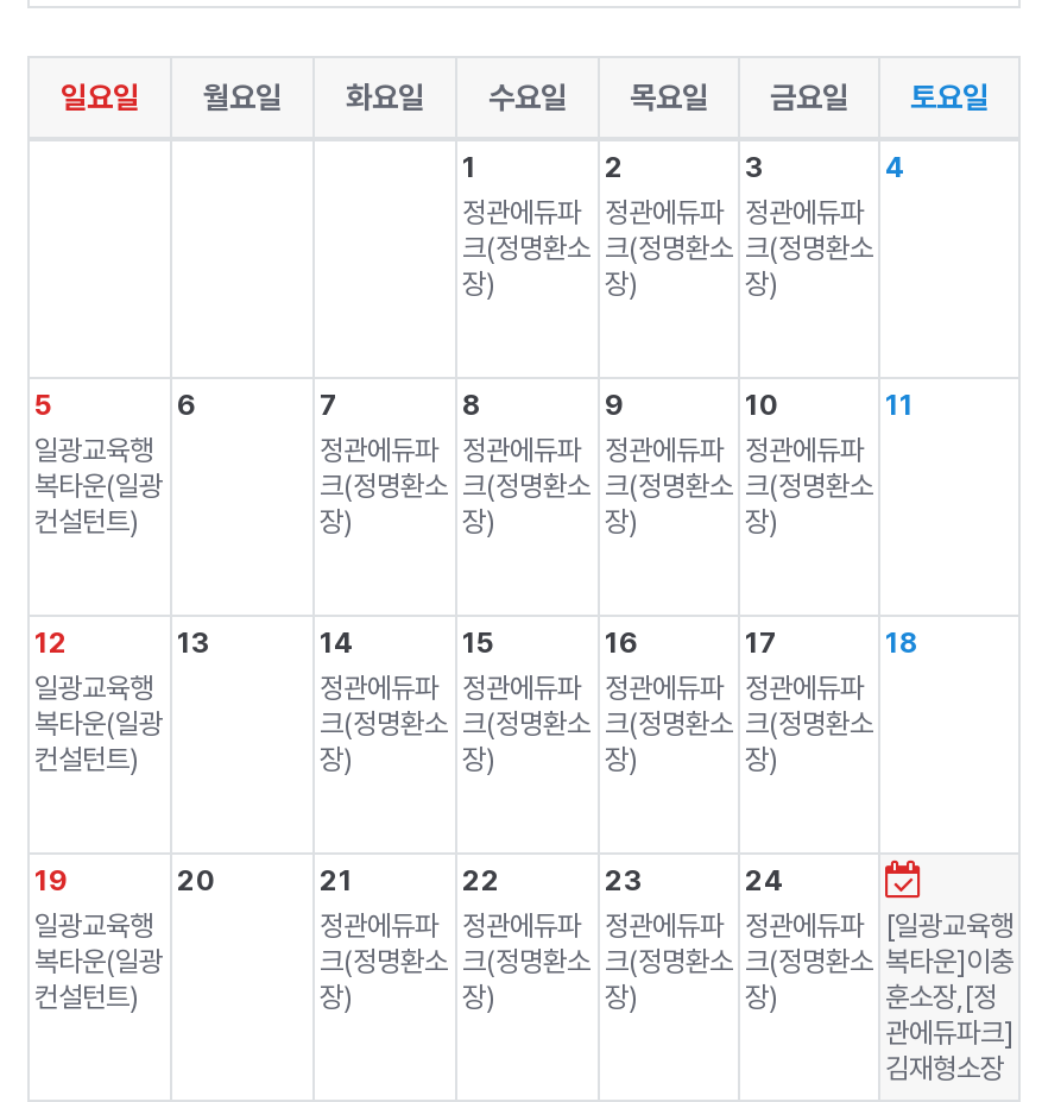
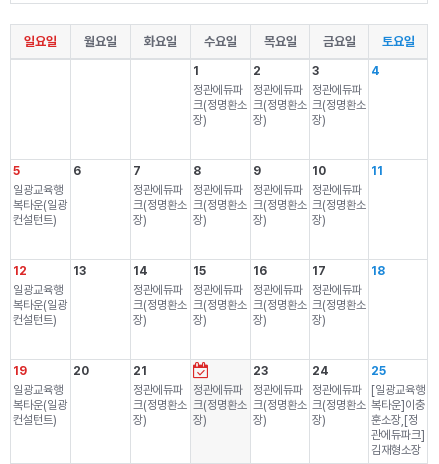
[462,864,500,897] 22 -> none
none -> [371,364,386,378] 25

